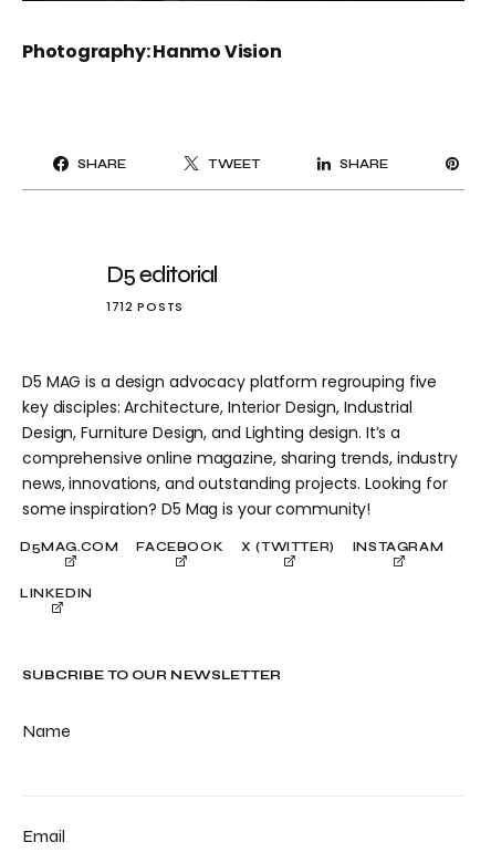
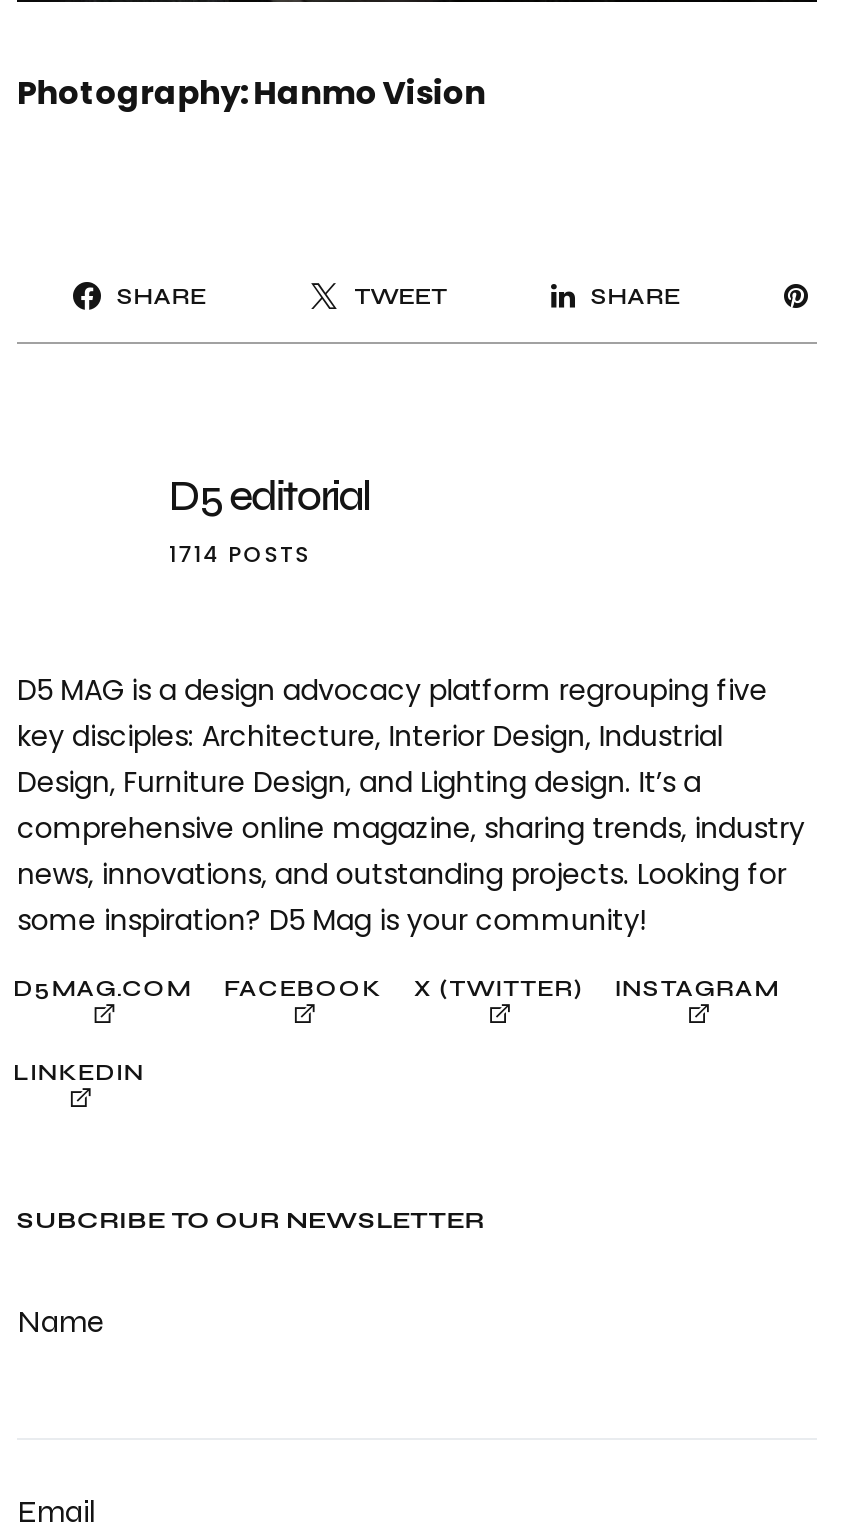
[106,298,183,315] 1712 POSTS -> [169,538,311,570] 1714 POSTS

